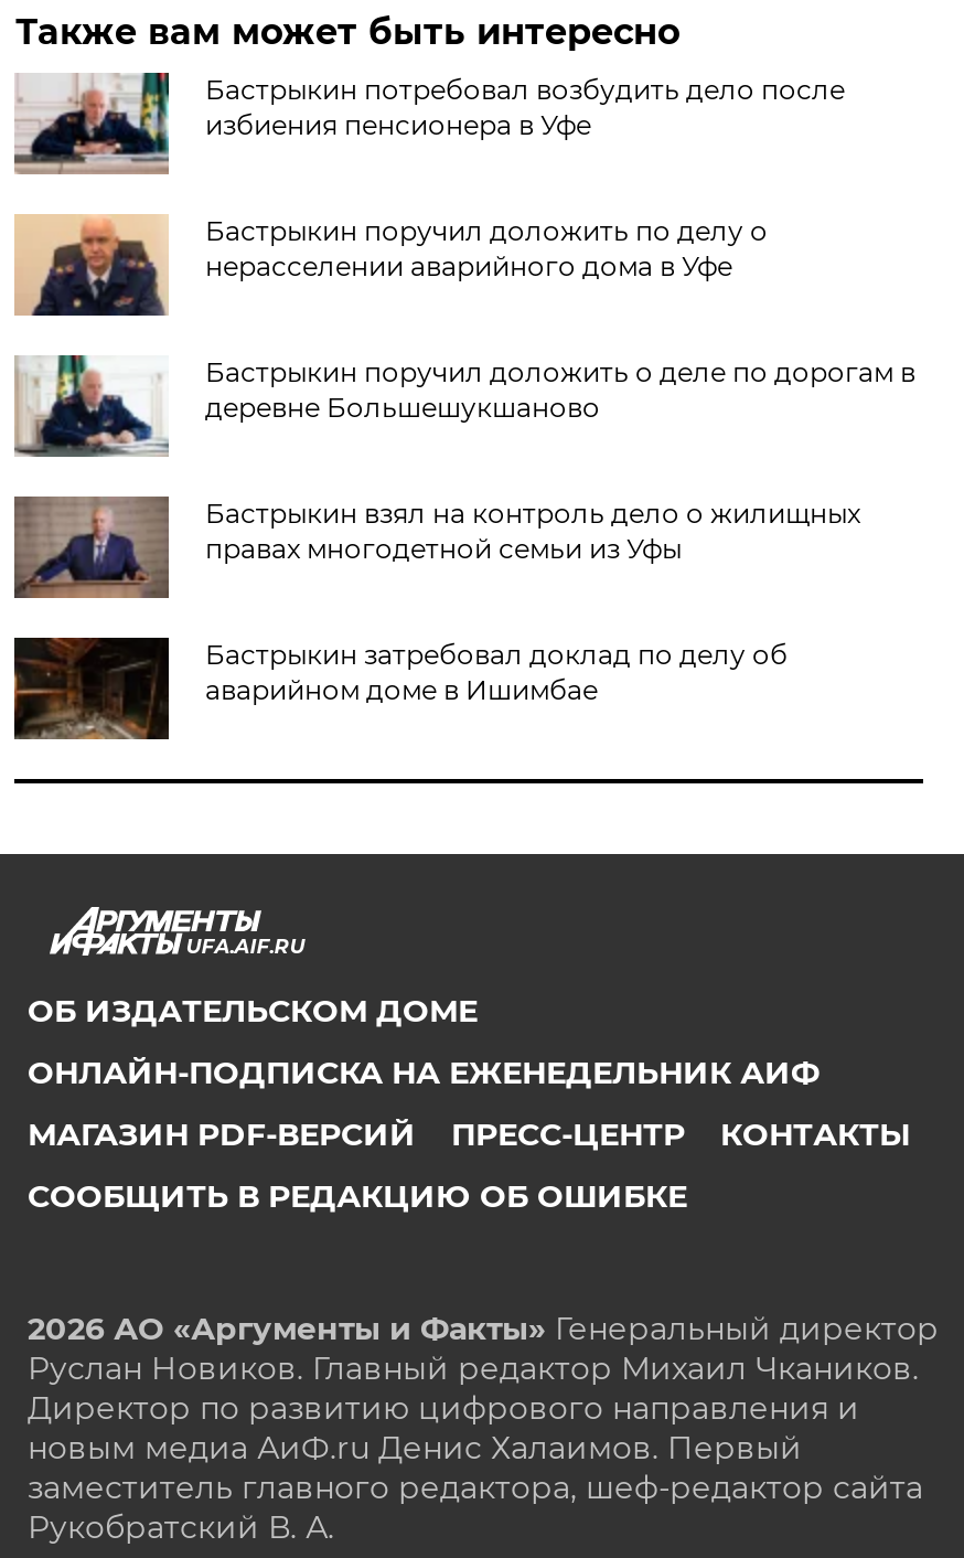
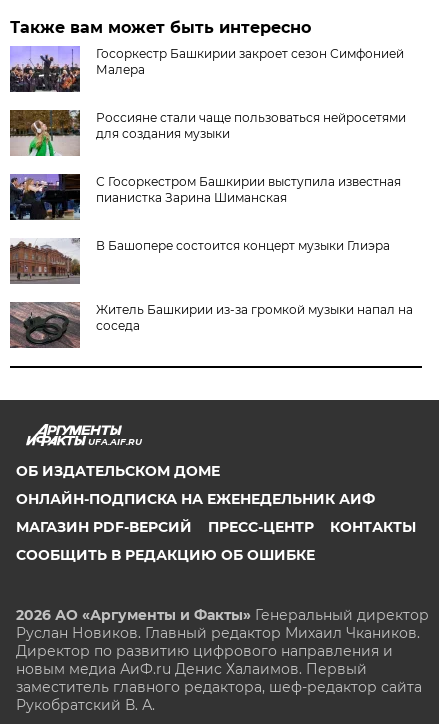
[12,71,845,174] [image] | Бастрыкин потребовал возбудить дело после | избиения пенсионера в Уфе -> [9,46,404,93] [image] | Госоркестр Башкирии закроет сезон Симфонией | Малера
[14,213,767,318] [image] | Бастрыкин поручил доложить по делу о | нерасселении аварийного дома в Уфе -> [9,109,406,157] [image] | Россияне стали чаще пользоваться нейросетями | для создания музыки
[14,353,915,457] [image] | Бастрыкин поручил доложить о деле по дорогам в | деревне Большешукшаново -> [9,173,401,221] [image] | С Госоркестром Башкирии выступила известная | пианистка Зарина Шиманская
[12,494,860,598] [image] | Бастрыкин взял на контроль дело о жилищных | правах многодетной семьи из Уфы -> [10,238,390,284] [image] | В Башопере состоится концерт музыки Глиэра
[12,636,787,741] [image] | Бастрыкин затребовал доклад по делу об | аварийном доме в Ишимбае -> [9,301,413,349] [image] | Житель Башкирии из-за громкой музыки напал на | соседа

